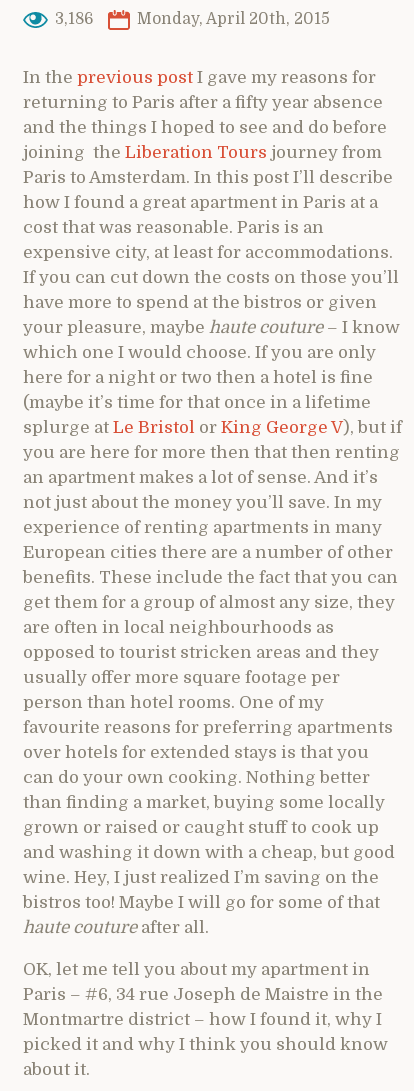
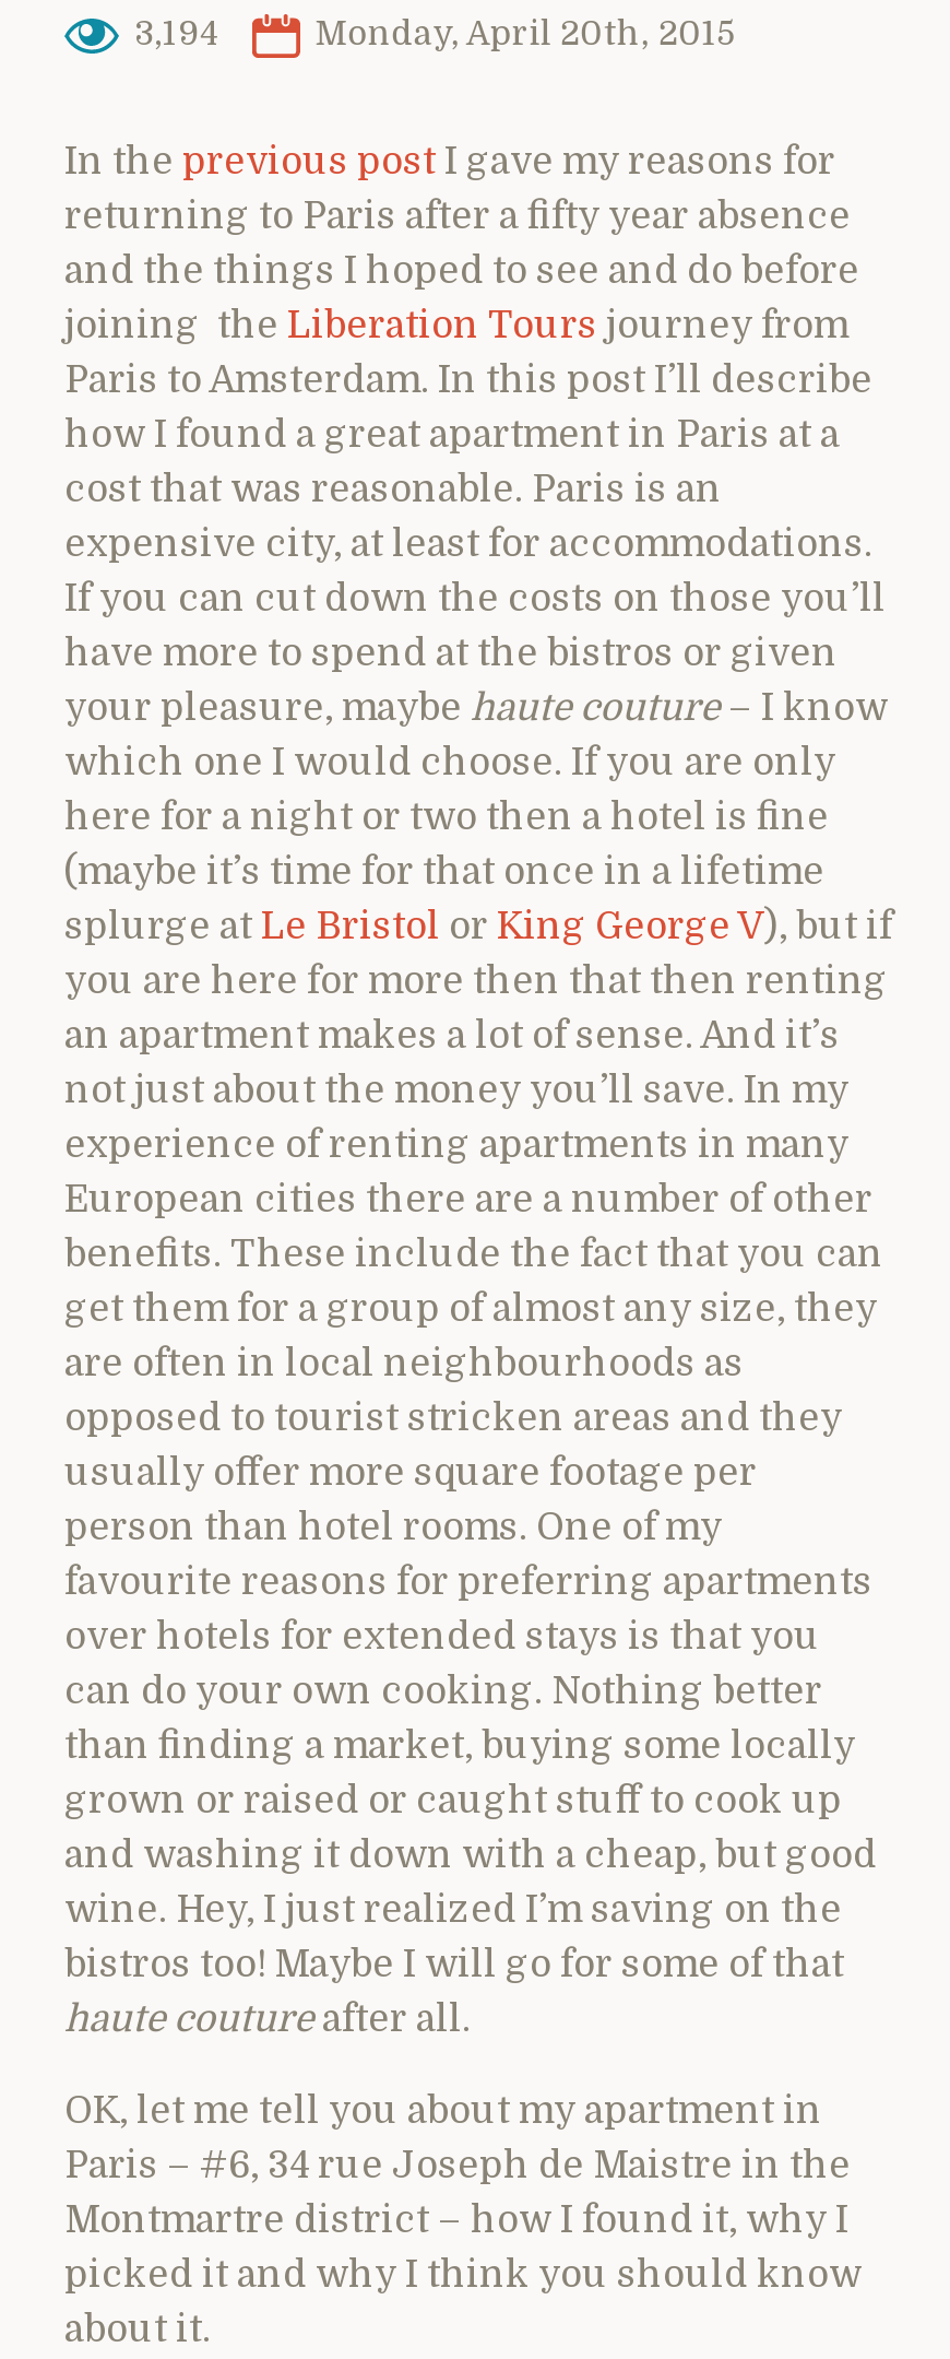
[51,10,93,28] 3,186 -> [125,15,219,54] 3,194

